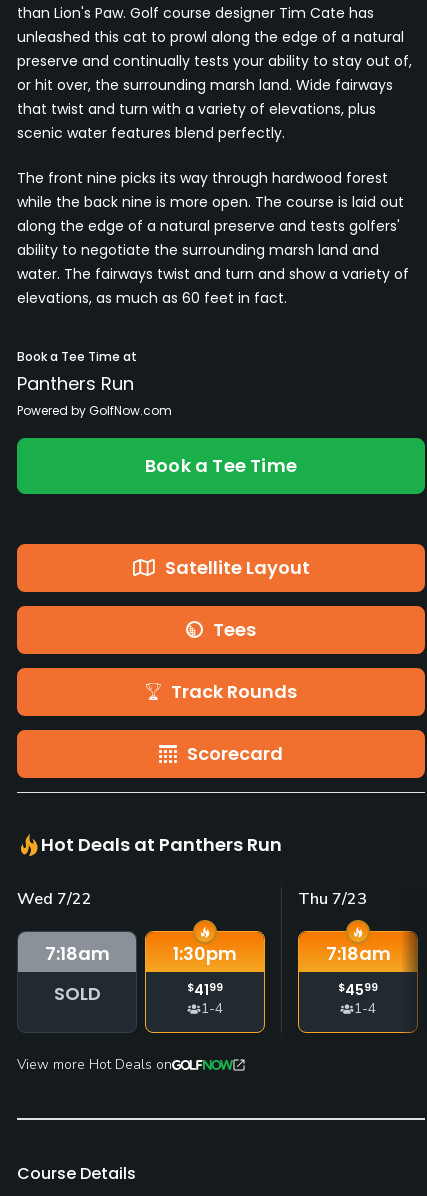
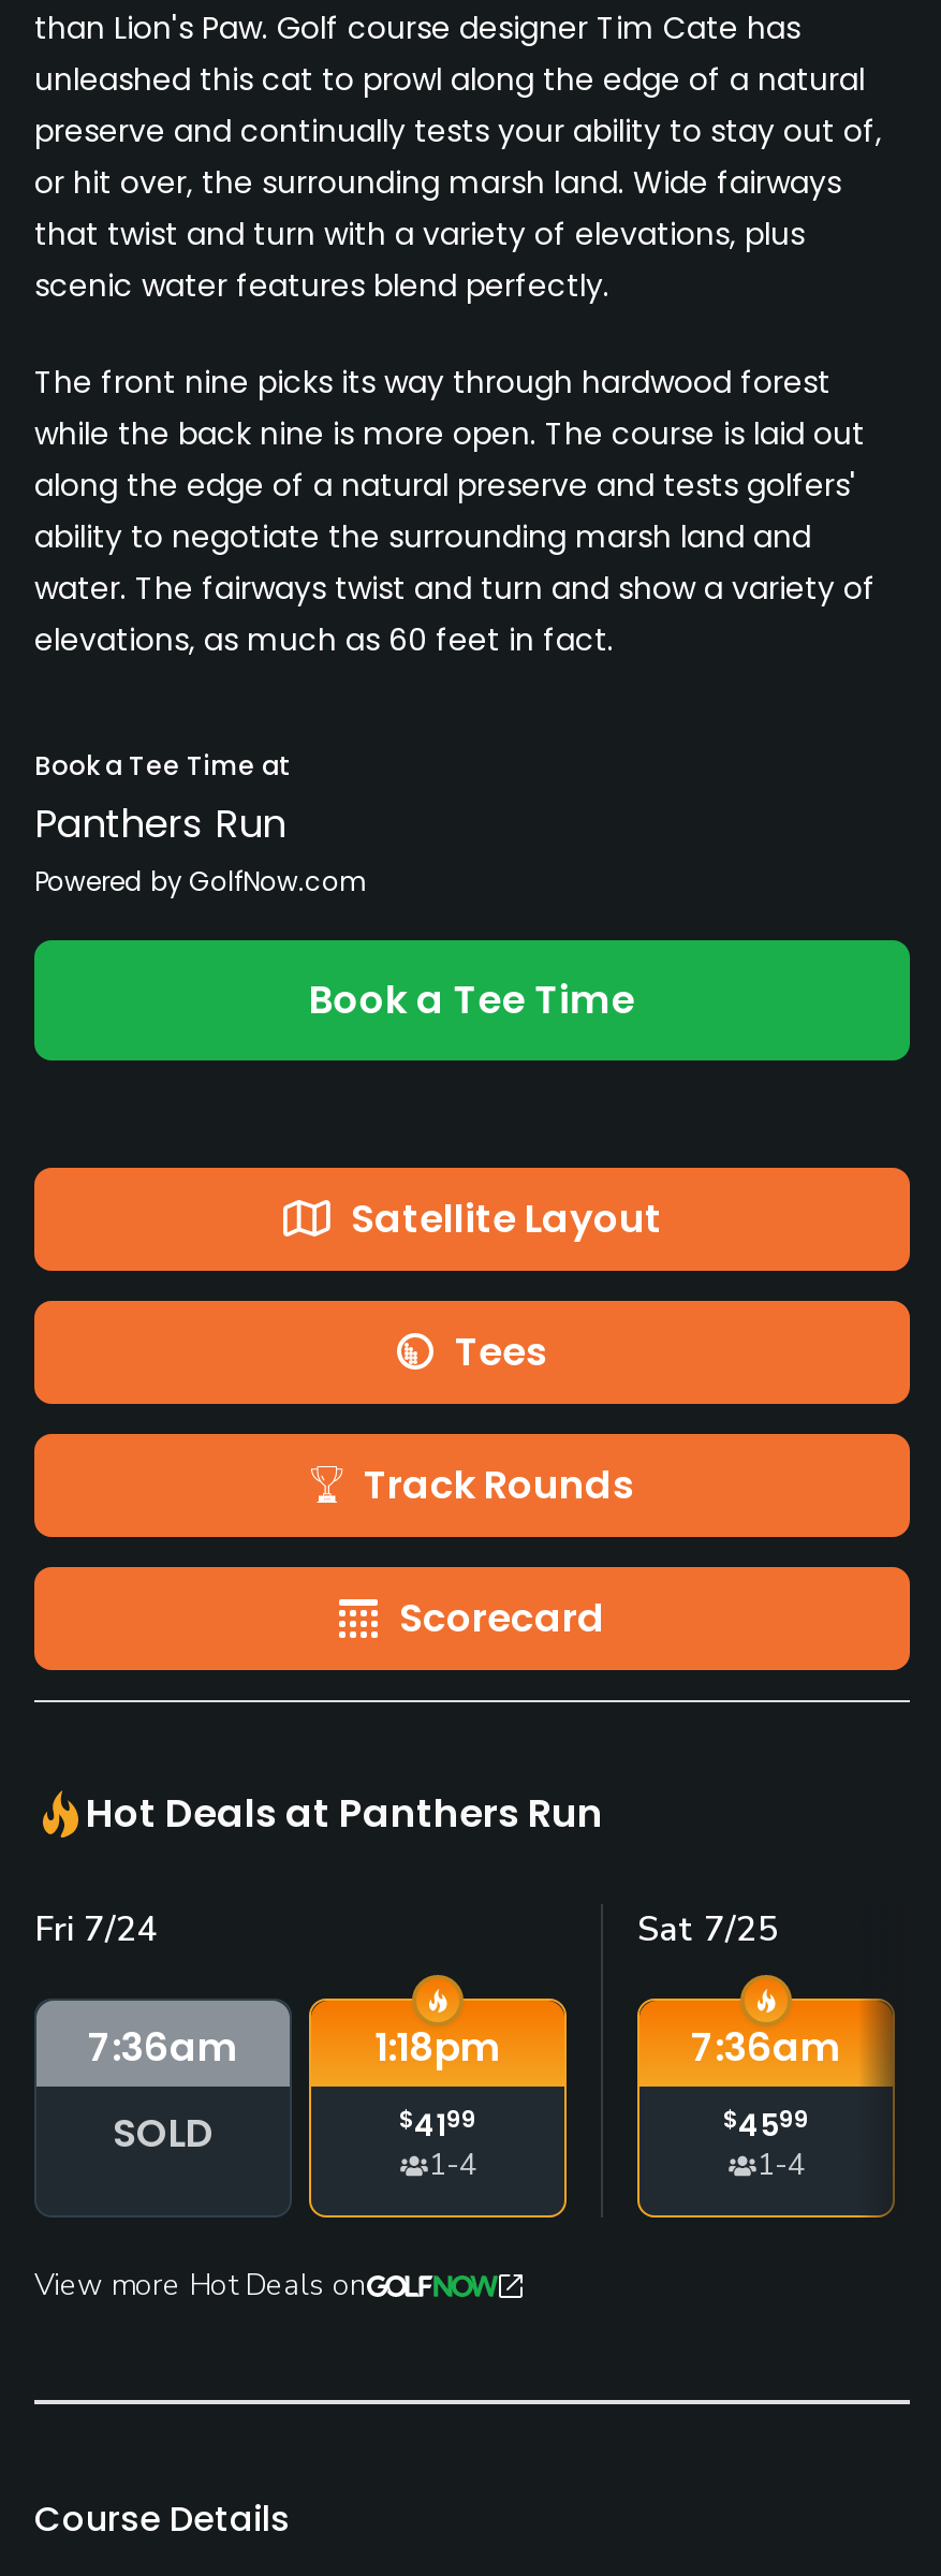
[17,888,92,910] Wed 7/22 -> [34,1906,159,1953] Fri 7/24
[298,888,367,910] Thu 7/23 -> [637,1906,779,1953] Sat 7/25
[44,941,109,966] 7:18am -> [88,2020,238,2074] 7:36am
[173,941,237,966] 1:30pm -> [374,2020,501,2074] 1:18pm
[325,941,390,966] 7:18am -> [691,2020,841,2074] 7:36am

